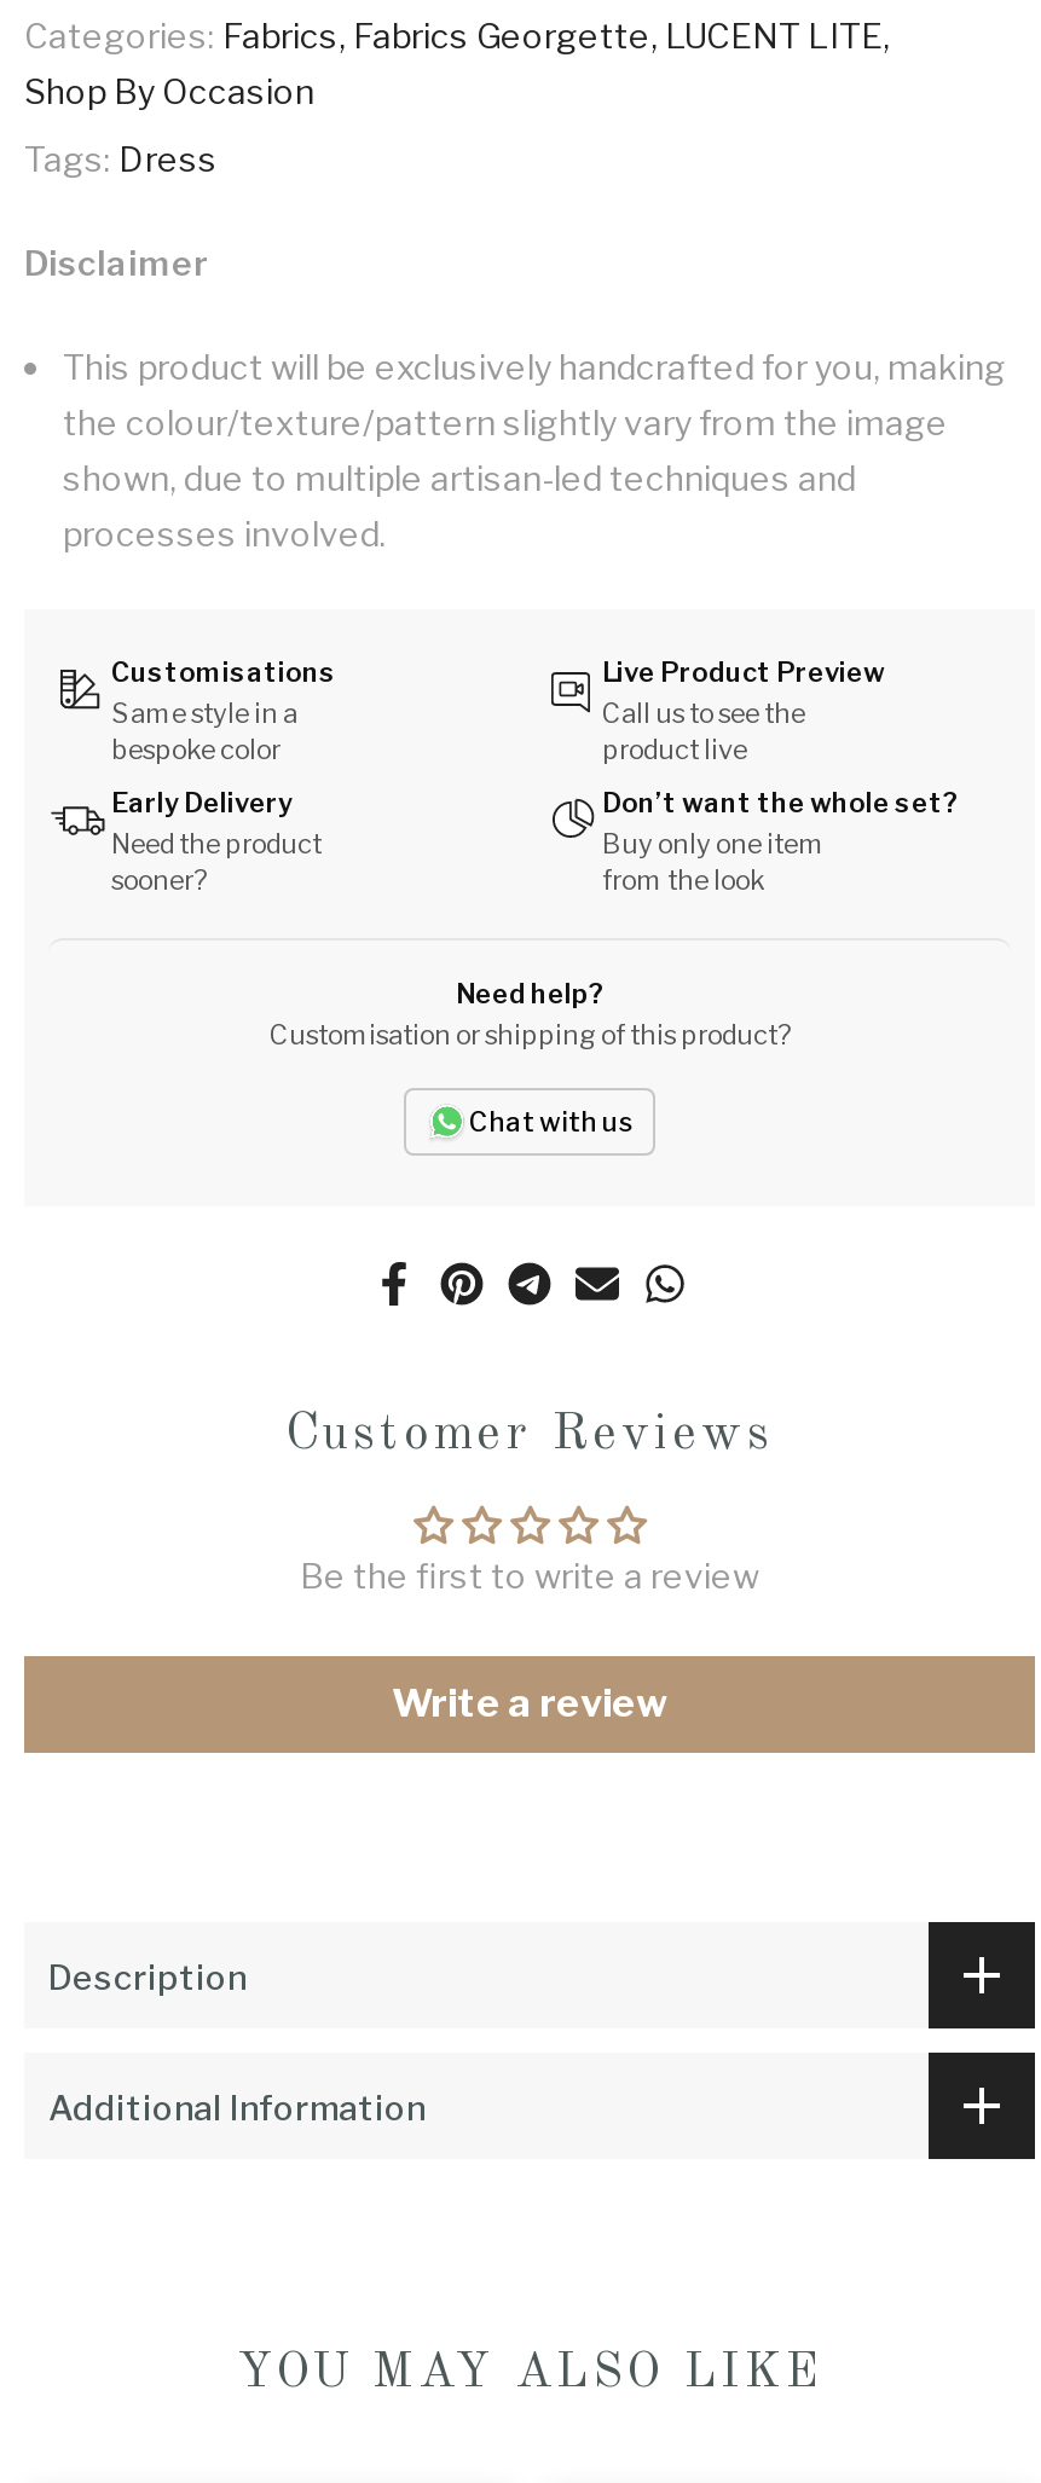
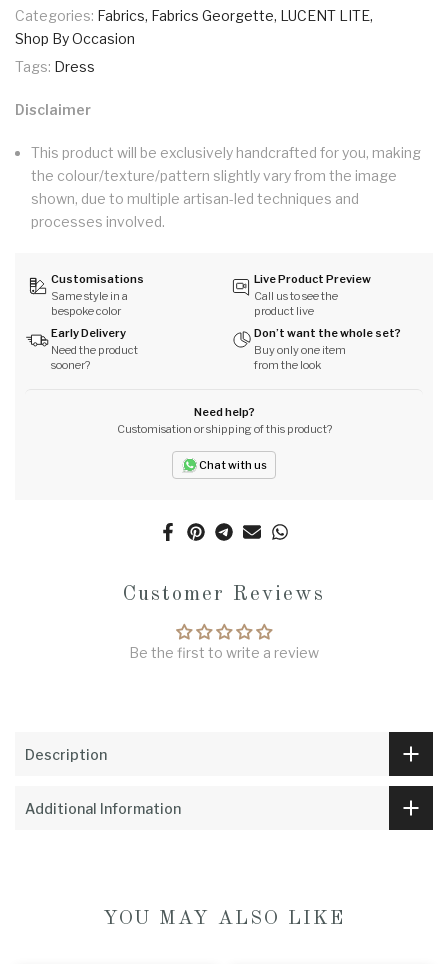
[392,1680,667,1726] Write a review -> none

